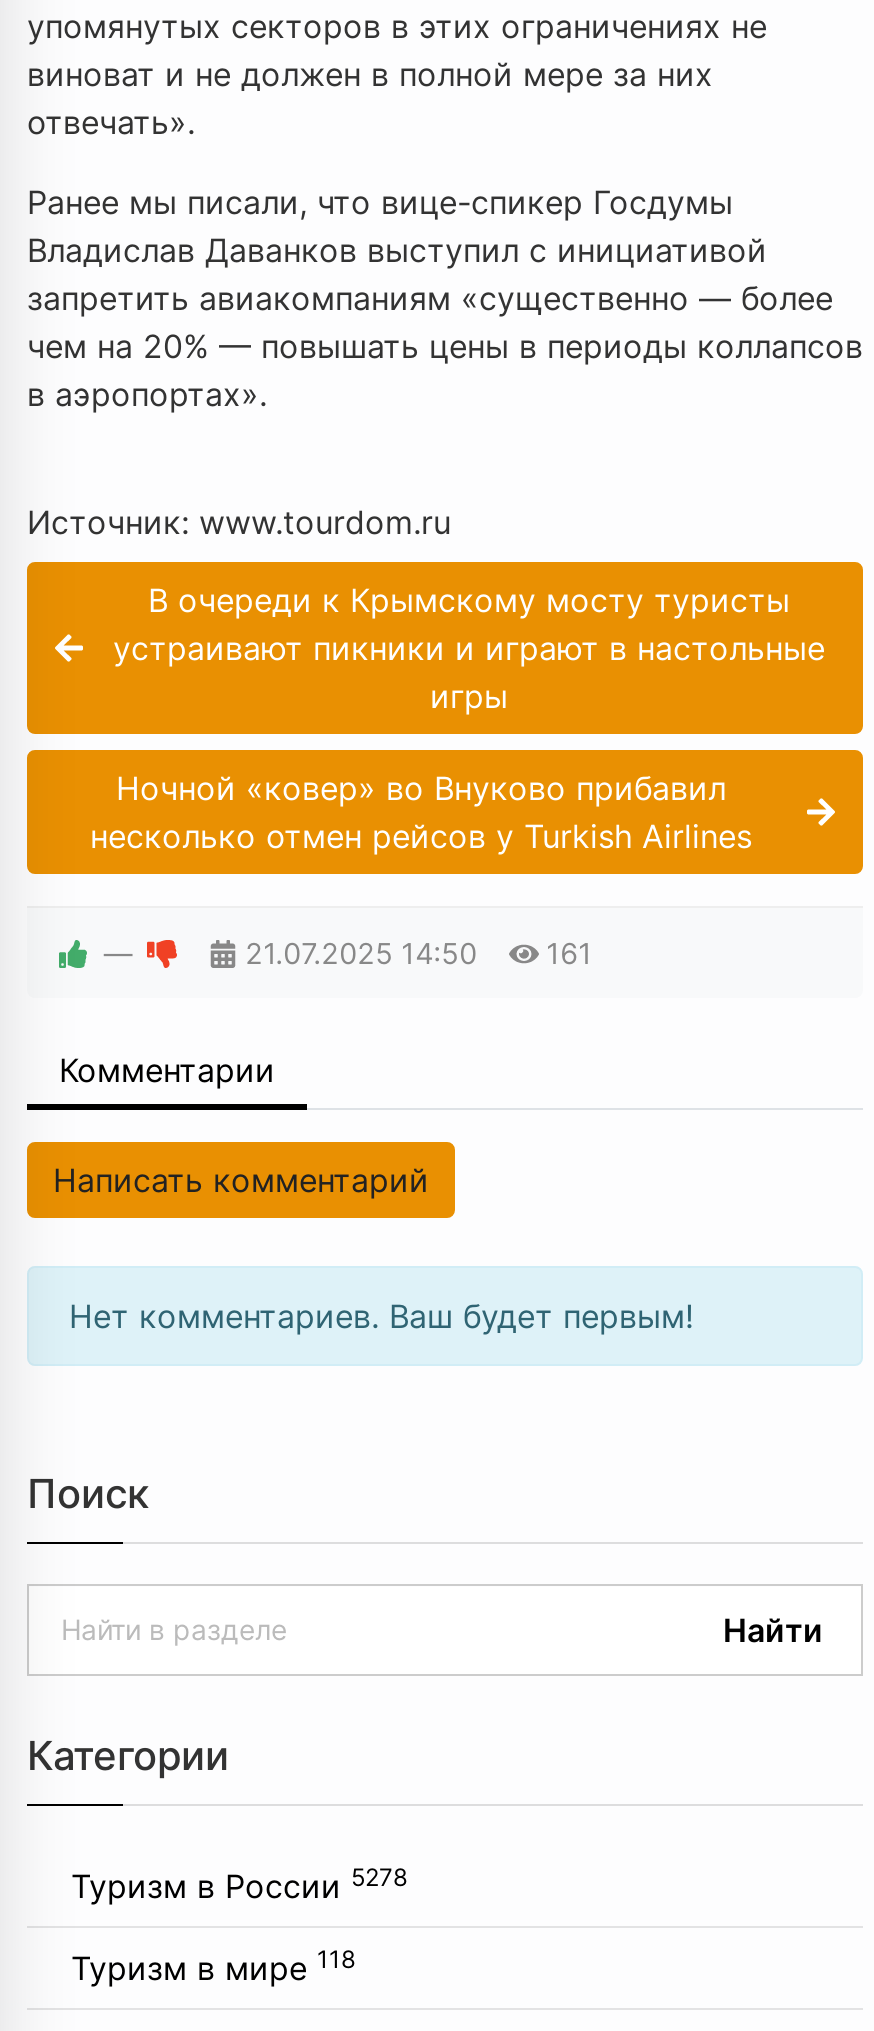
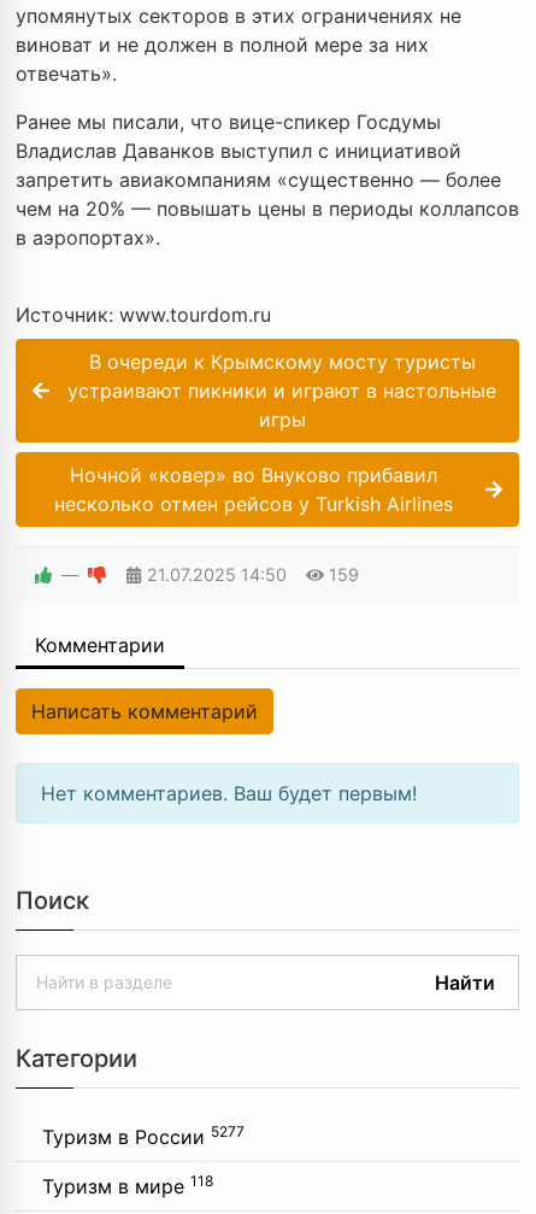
[245,937,592,971] 21.07.2025 14:50 161 -> [147,565,358,585] 21.07.2025 14:50 159
[71,1863,407,1907] Туризм в России 5278 -> [42,1123,245,1149] Туризм в России 5277

